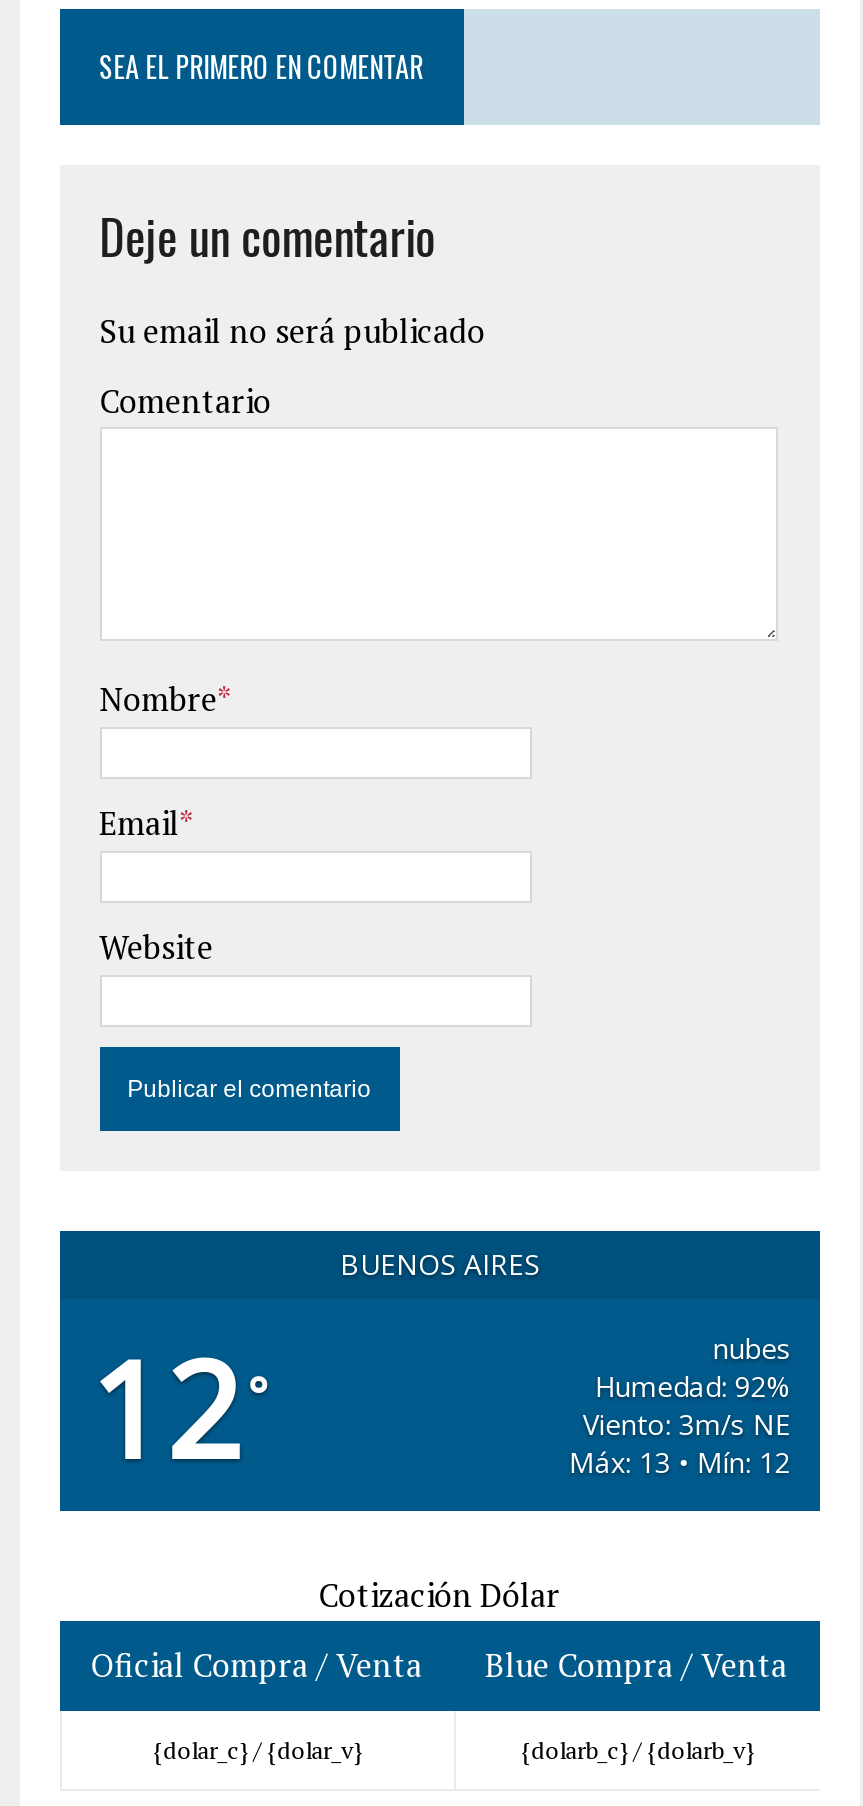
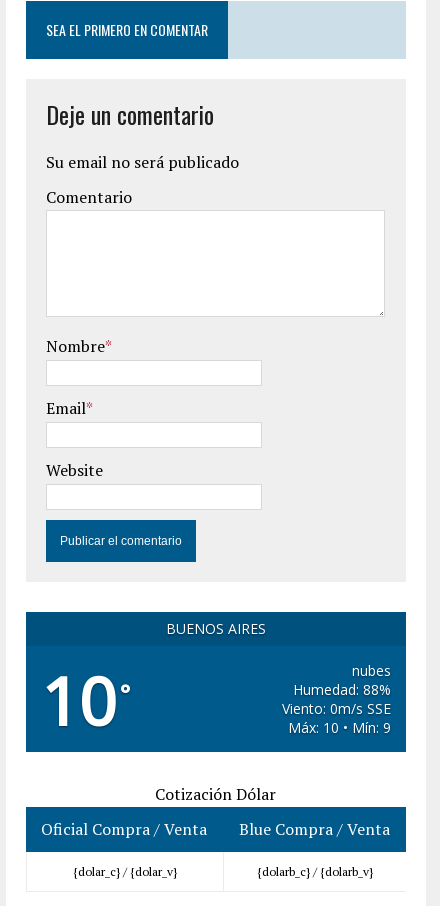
[89,1316,267,1496] 12 ° -> [41,655,130,745] 10 °
[595,1366,791,1404] Humedad: 92% -> [293,680,391,699] Humedad: 88%
[583,1404,791,1442] Viento: 3m/s NE -> [282,699,391,718] Viento: 0m/s SSE
[569,1442,791,1480] Máx: 13 • Mín: 12 -> [288,718,391,737] Máx: 10 • Mín: 9

